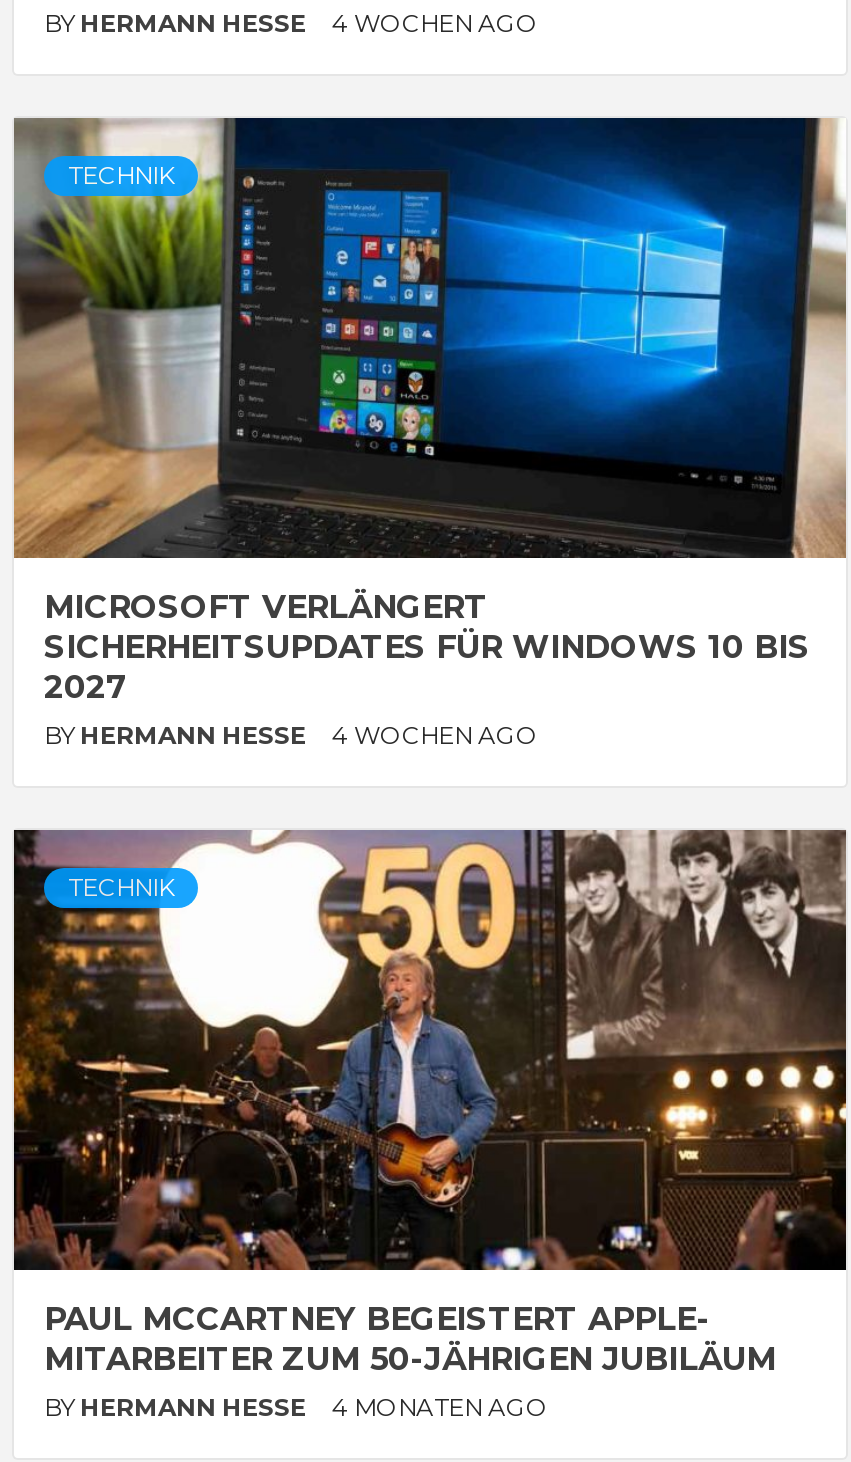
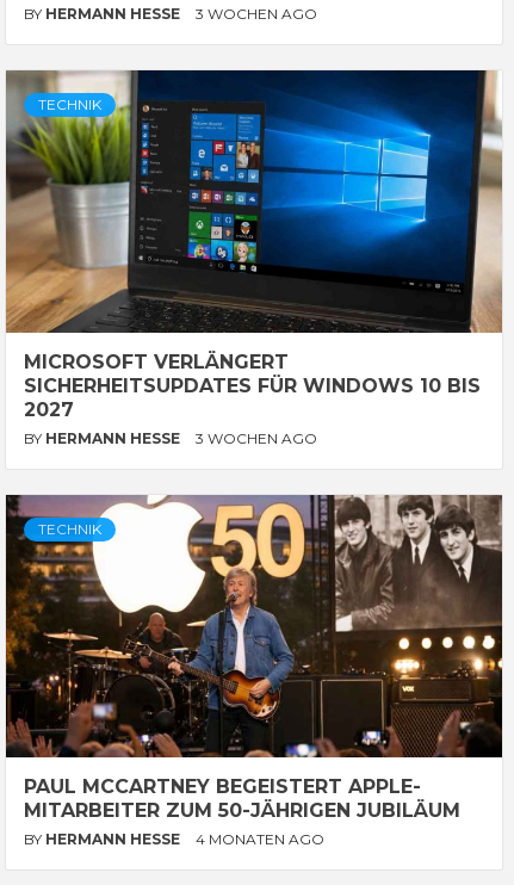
[44,8,538,38] BY HERMANN HESSE 4 WOCHEN AGO -> [24,5,317,23] BY HERMANN HESSE 3 WOCHEN AGO
[44,720,538,750] BY HERMANN HESSE 4 WOCHEN AGO -> [24,429,317,447] BY HERMANN HESSE 3 WOCHEN AGO

